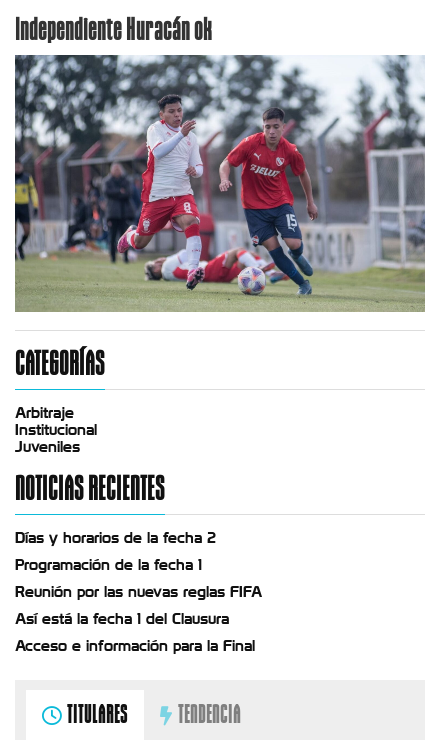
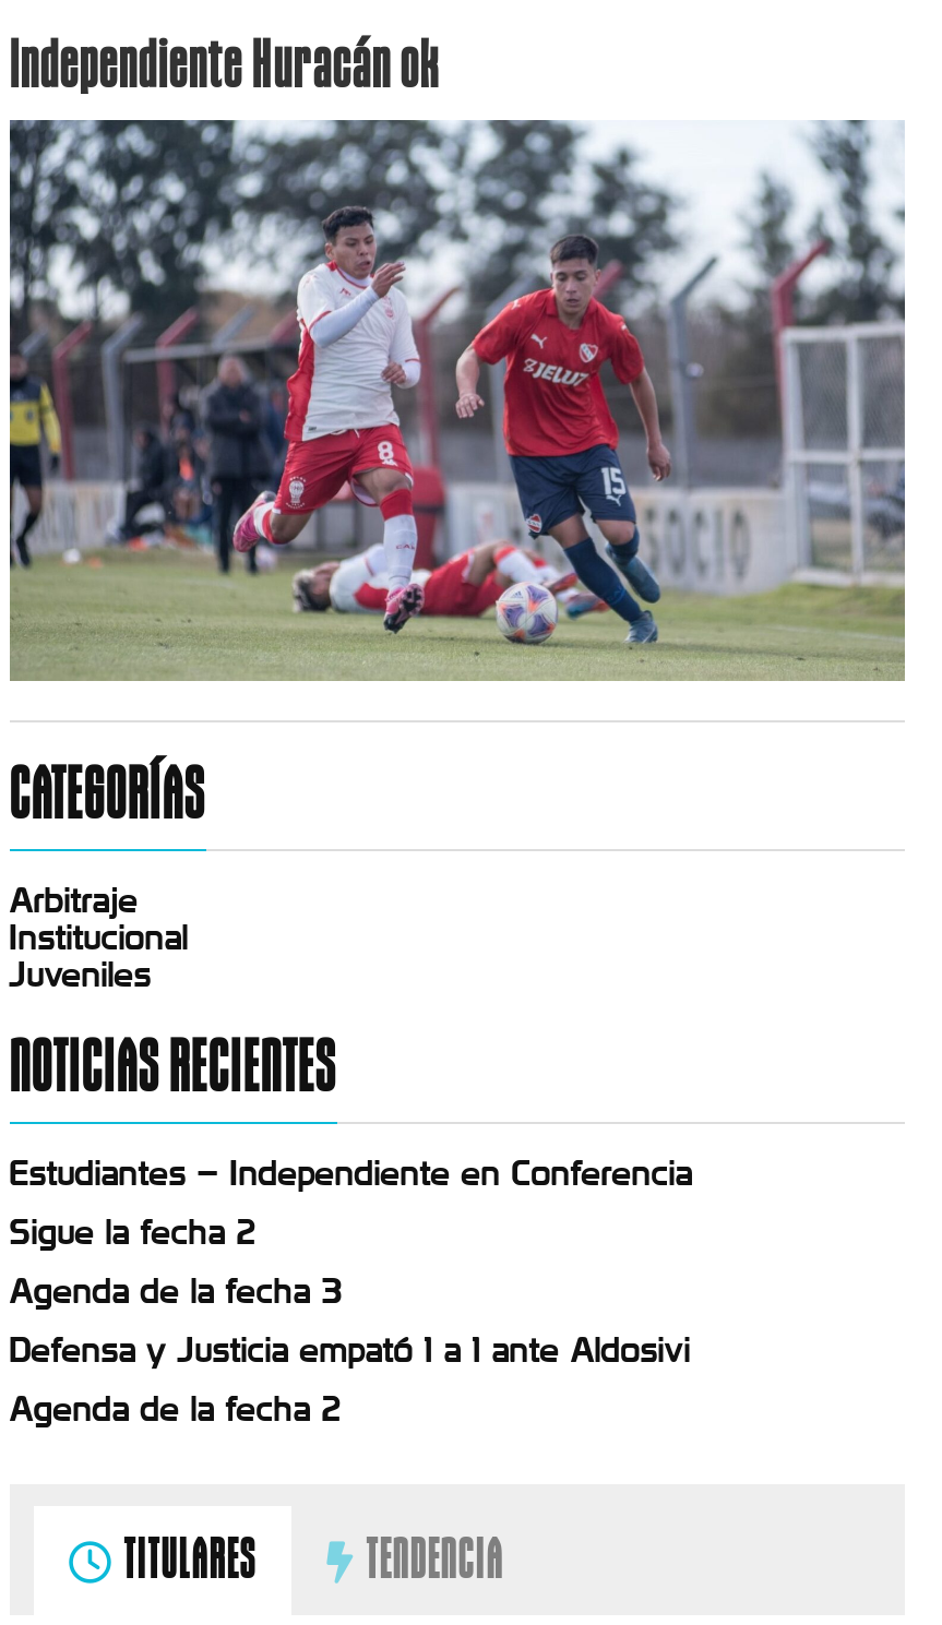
[15,530,216,546] Días y horarios de la fecha 2 -> [9,1156,692,1191] Estudiantes – Independiente en Conferencia
[15,557,202,573] Programación de la fecha 1 -> [9,1215,256,1250] Sigue la fecha 2
[15,584,262,600] Reunión por las nuevas reglas FIFA -> [9,1274,343,1309] Agenda de la fecha 3
[15,611,229,627] Así está la fecha 1 del Clausura -> [9,1333,690,1368] Defensa y Justicia empató 1 a 1 ante Aldosivi
[15,638,255,654] Acceso e información para la Final -> [9,1392,341,1427] Agenda de la fecha 2

